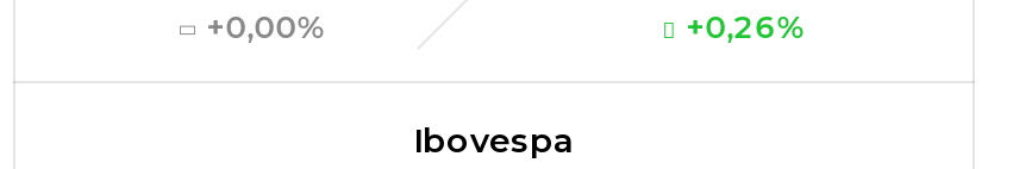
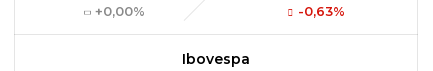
[686,7,805,45] +0,26% -> [298,3,345,19] -0,63%

